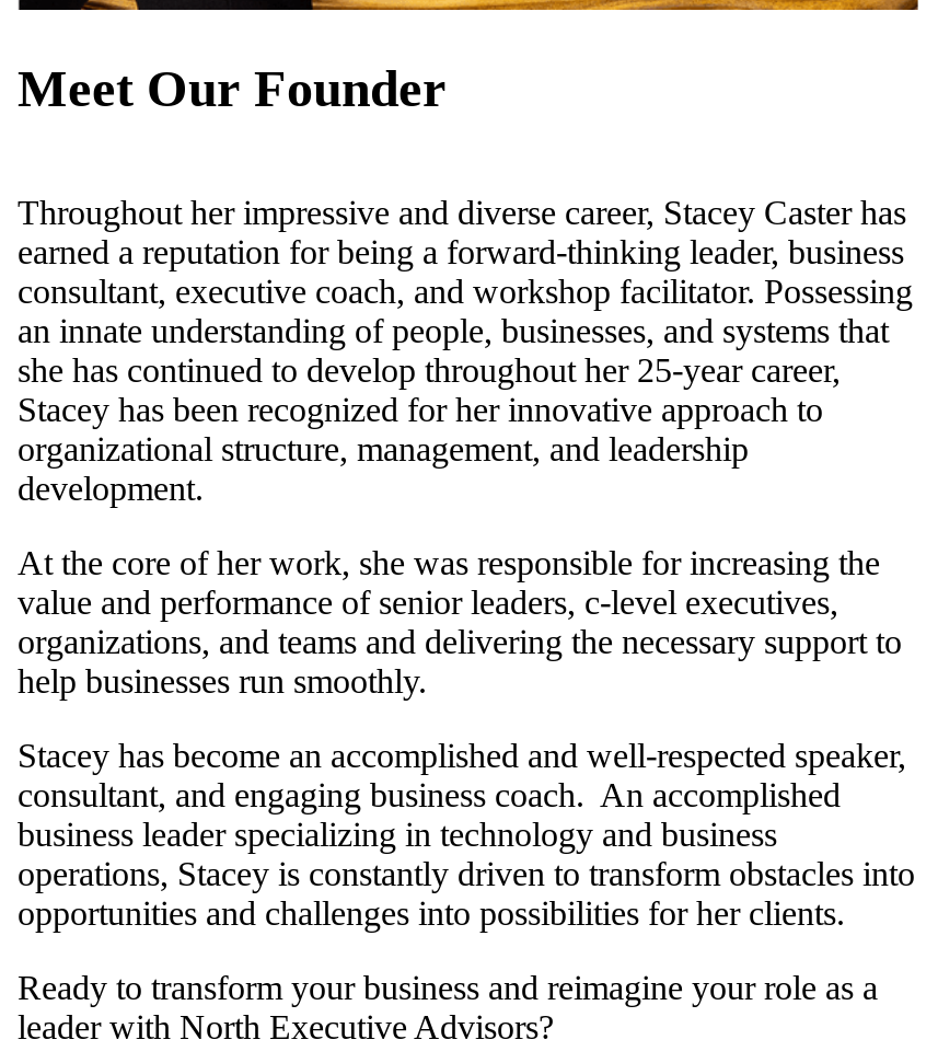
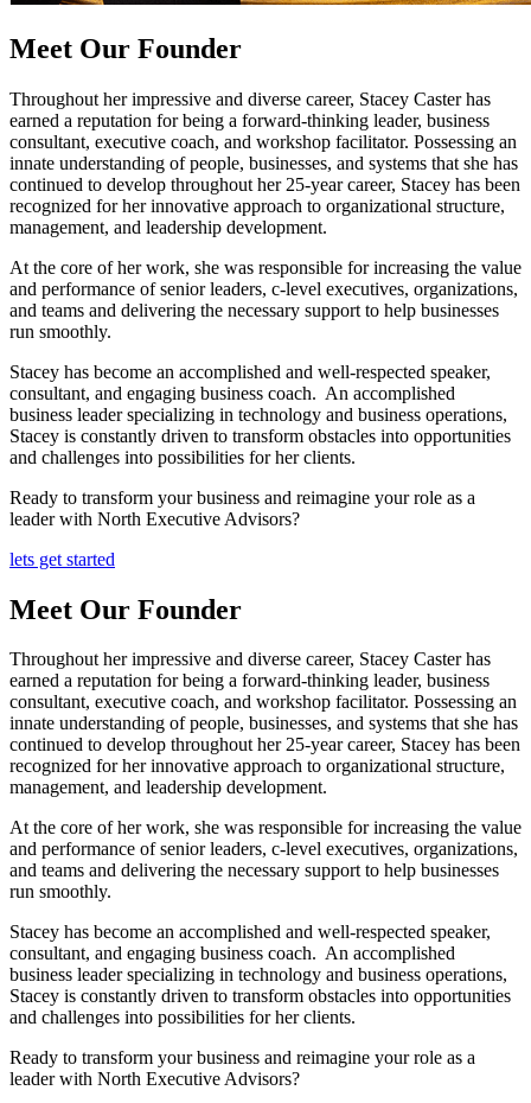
moved [18,737,906,814] -> [9,361,491,403]: Stacey has become an accomplished and well-respected speaker, | consultant, and engaging business coach. An accomplished
[18,816,915,932] business leader specializing in technology and business | operations, Stacey is constantly driven to transform obstacles into | opportunities and challenges into possibilities for her clients. -> [9,404,522,1028] business leader specializing in technology and business operations, | Stacey is constantly driven to transform obstacles into opportunities | and challenges into possibilities for her clients. | Ready to transform your business and reimagine your role as a | leader with North Executive Advisors? | lets get started | Meet Our Founder | Throughout her impressive and diverse career, Stacey Caster has | earned a reputation for being a forward-thinking leader, business | consultant, executive coach, and workshop facilitator. Possessing an | innate understanding of people, businesses, and systems that she has | continued to develop throughout her 25-year career, Stacey has been | recognized for her innovative approach to organizational structure, | management, and leadership development. | At the core of her work, she was responsible for increasing the value | and performance of senior leaders, c-level executives, organizations, | and teams and delivering the necessary support to help businesses | run smoothly. | Stacey has become an accomplished and well-respected speaker, | consultant, and engaging business coach. An accomplished | business leader specializing in technology and business operations, | Stacey is constantly driven to transform obstacles into opportunities | and challenges into possibilities for her clients.

